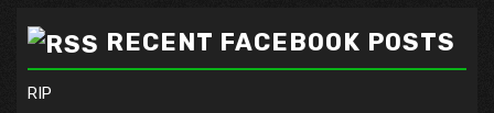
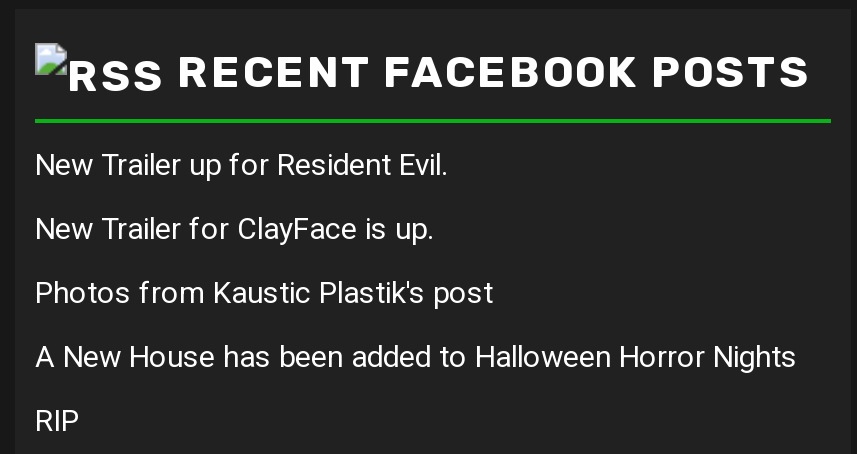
none -> [35,146,797,374] New Trailer up for Resident Evil. | New Trailer for ClayFace is up. | Photos from Kaustic Plastik's post | A New House has been added to Halloween Horror Nights

